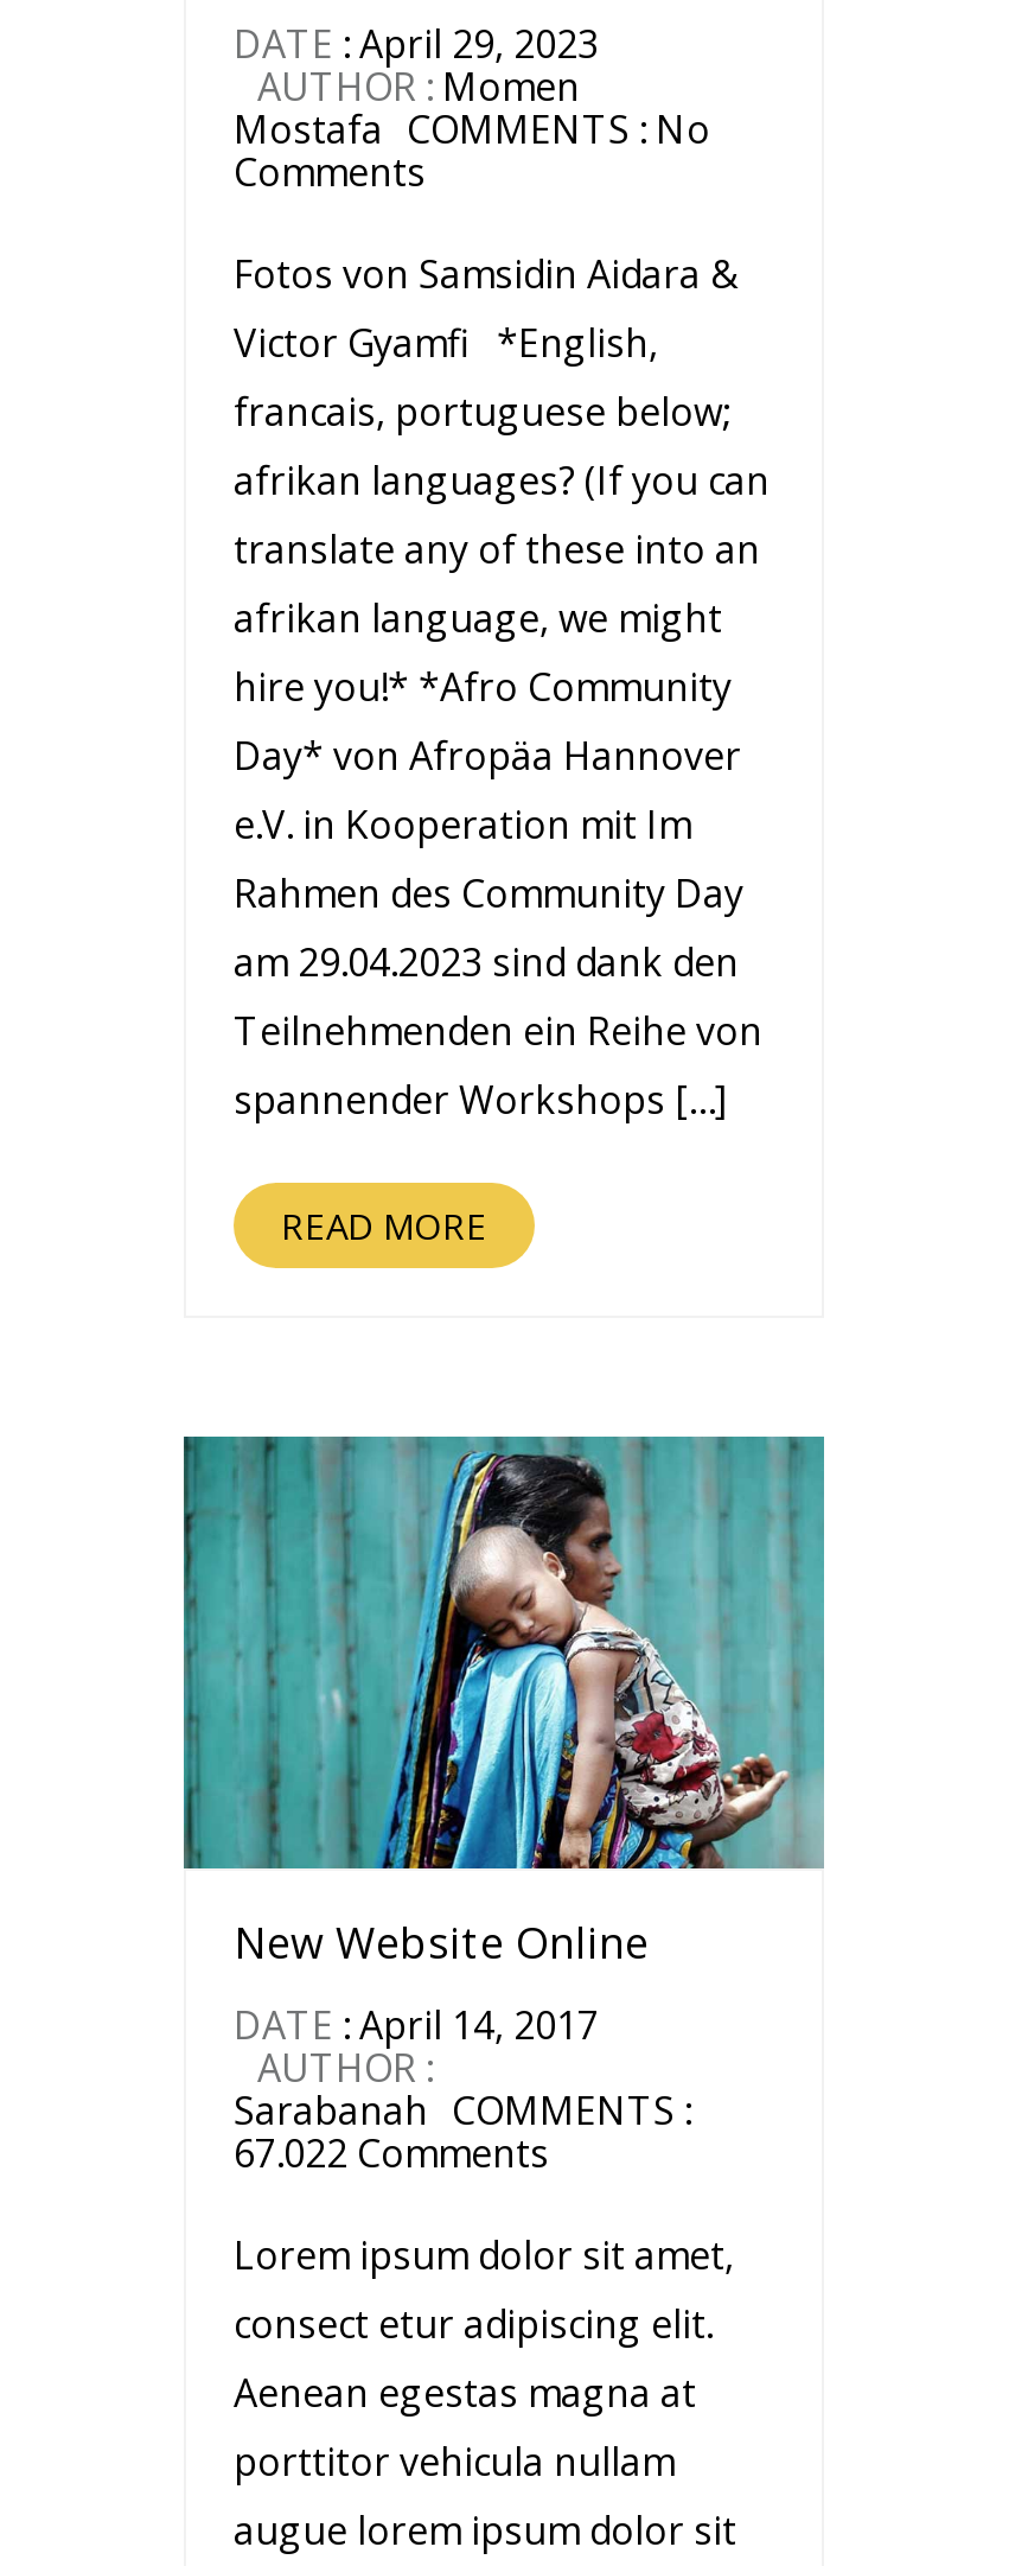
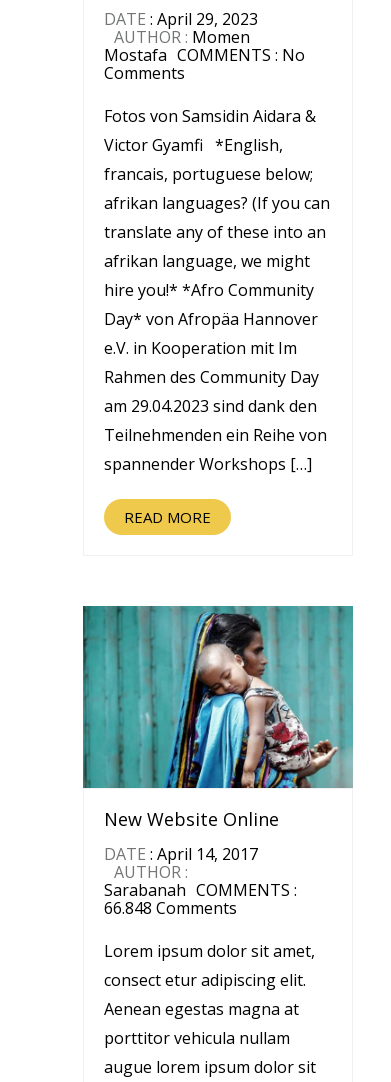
[234,2127,549,2179] 67.022 Comments -> [104,897,237,919] 66.848 Comments

